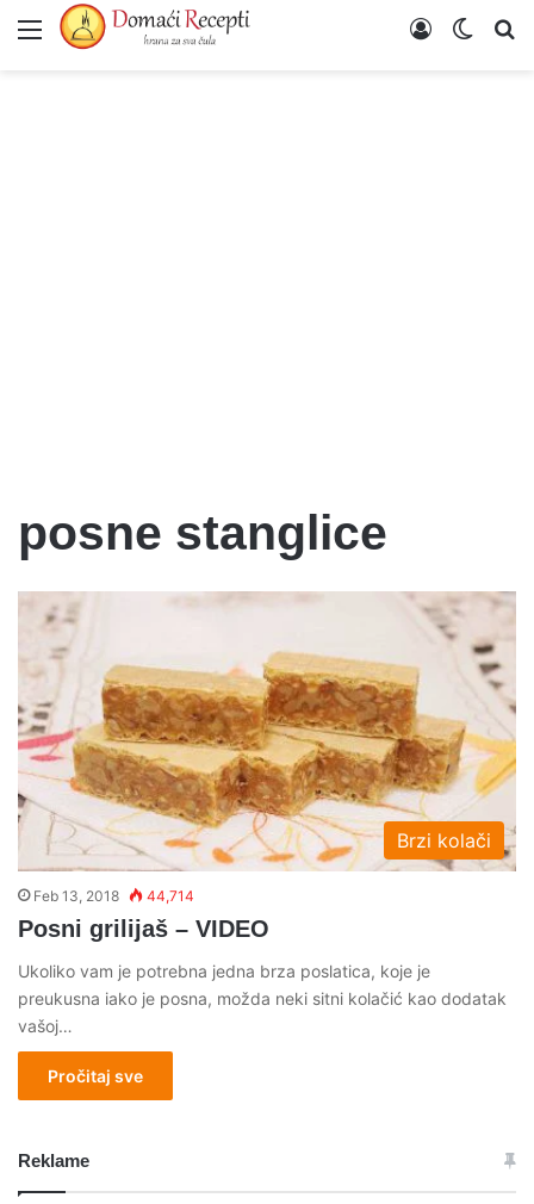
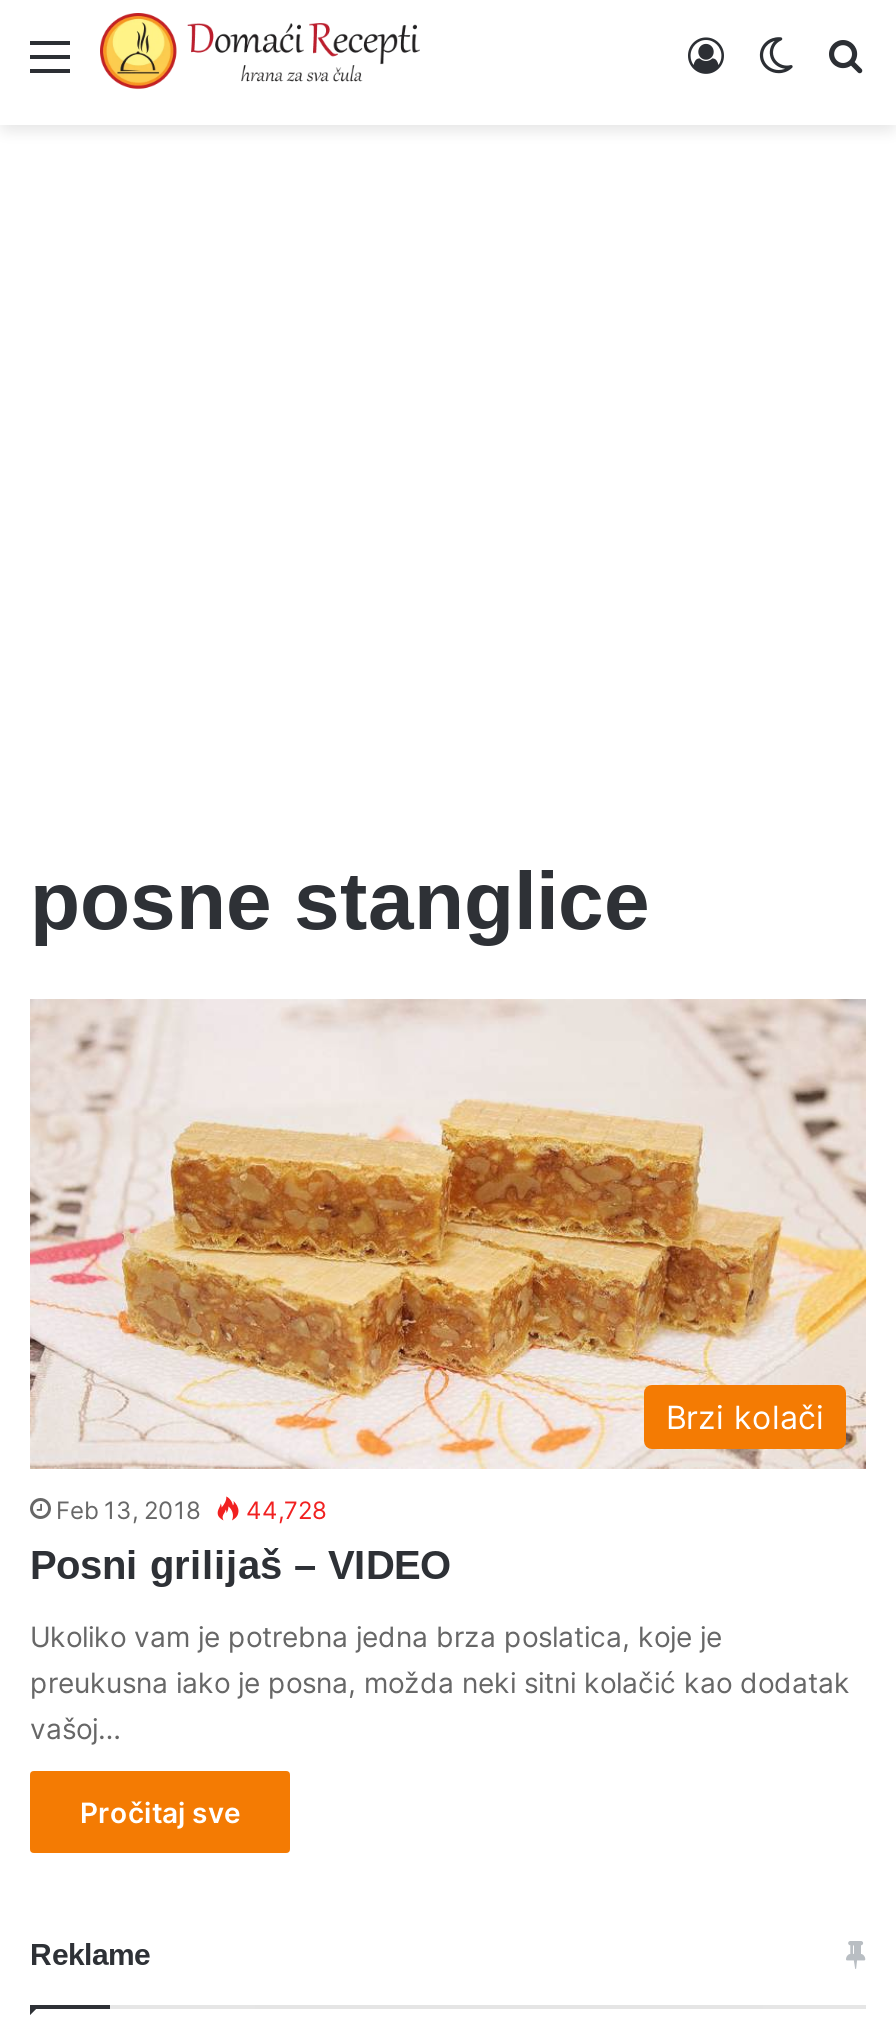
[33,887,194,905] Feb 13, 2018 44,714 -> [56,1495,326,1525] Feb 13, 2018 44,728

